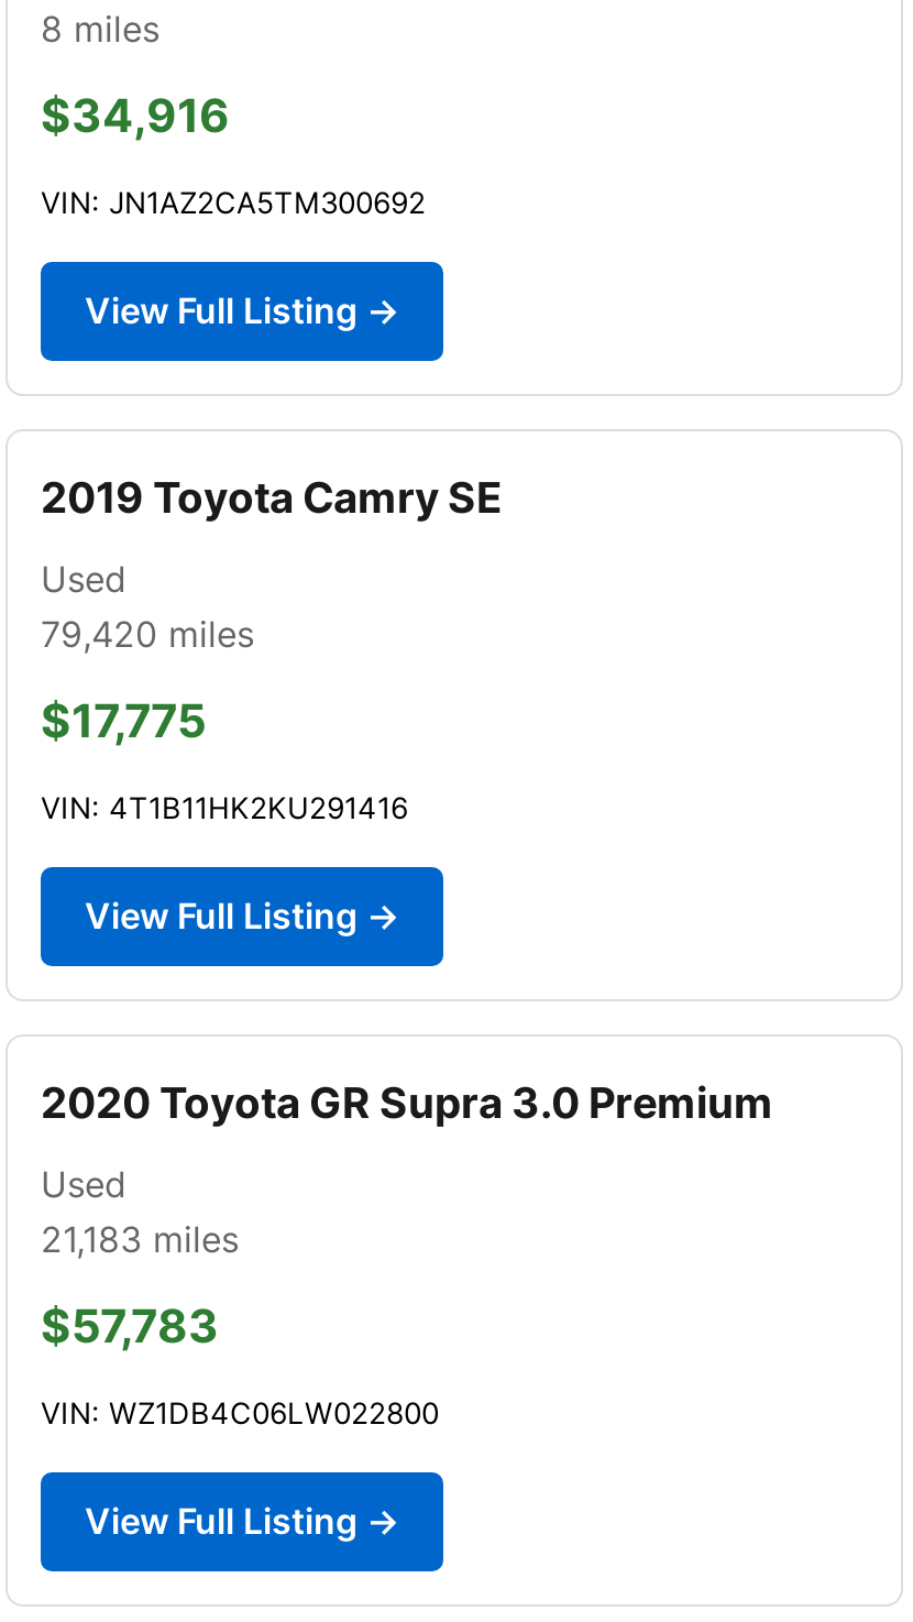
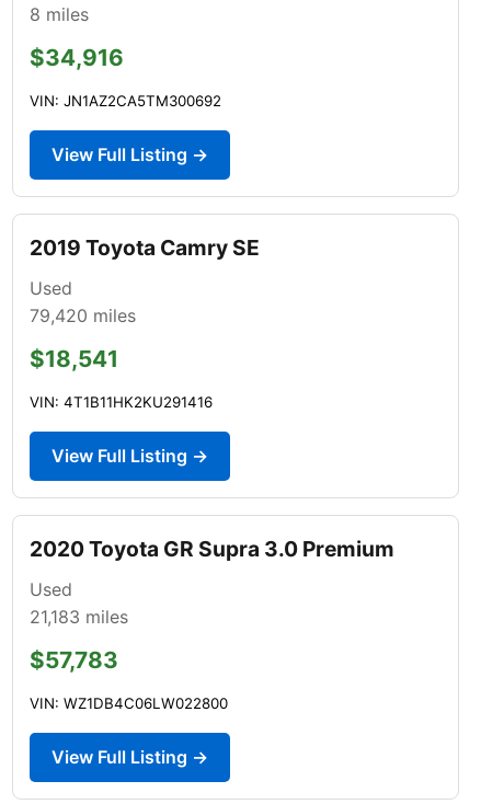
[41,693,206,748] $17,775 -> [30,345,118,372] $18,541

